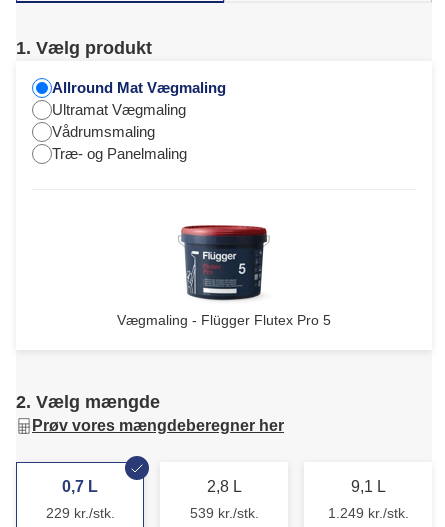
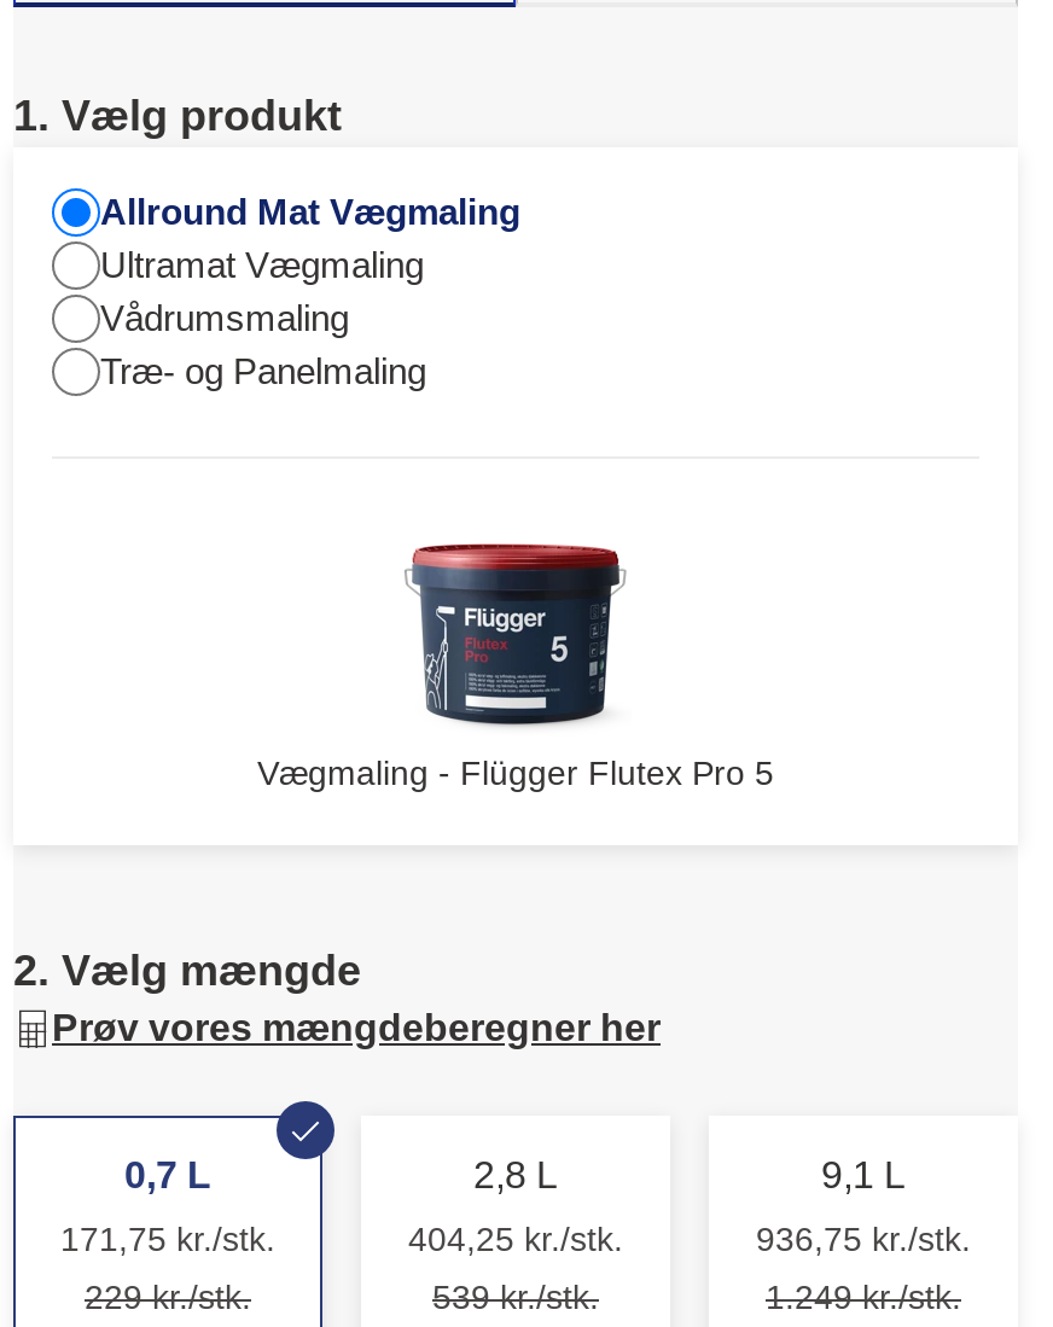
none -> [60,1220,275,1258] 171,75 kr./stk.
none -> [408,1220,623,1258] 404,25 kr./stk.
none -> [756,1220,971,1258] 936,75 kr./stk.

